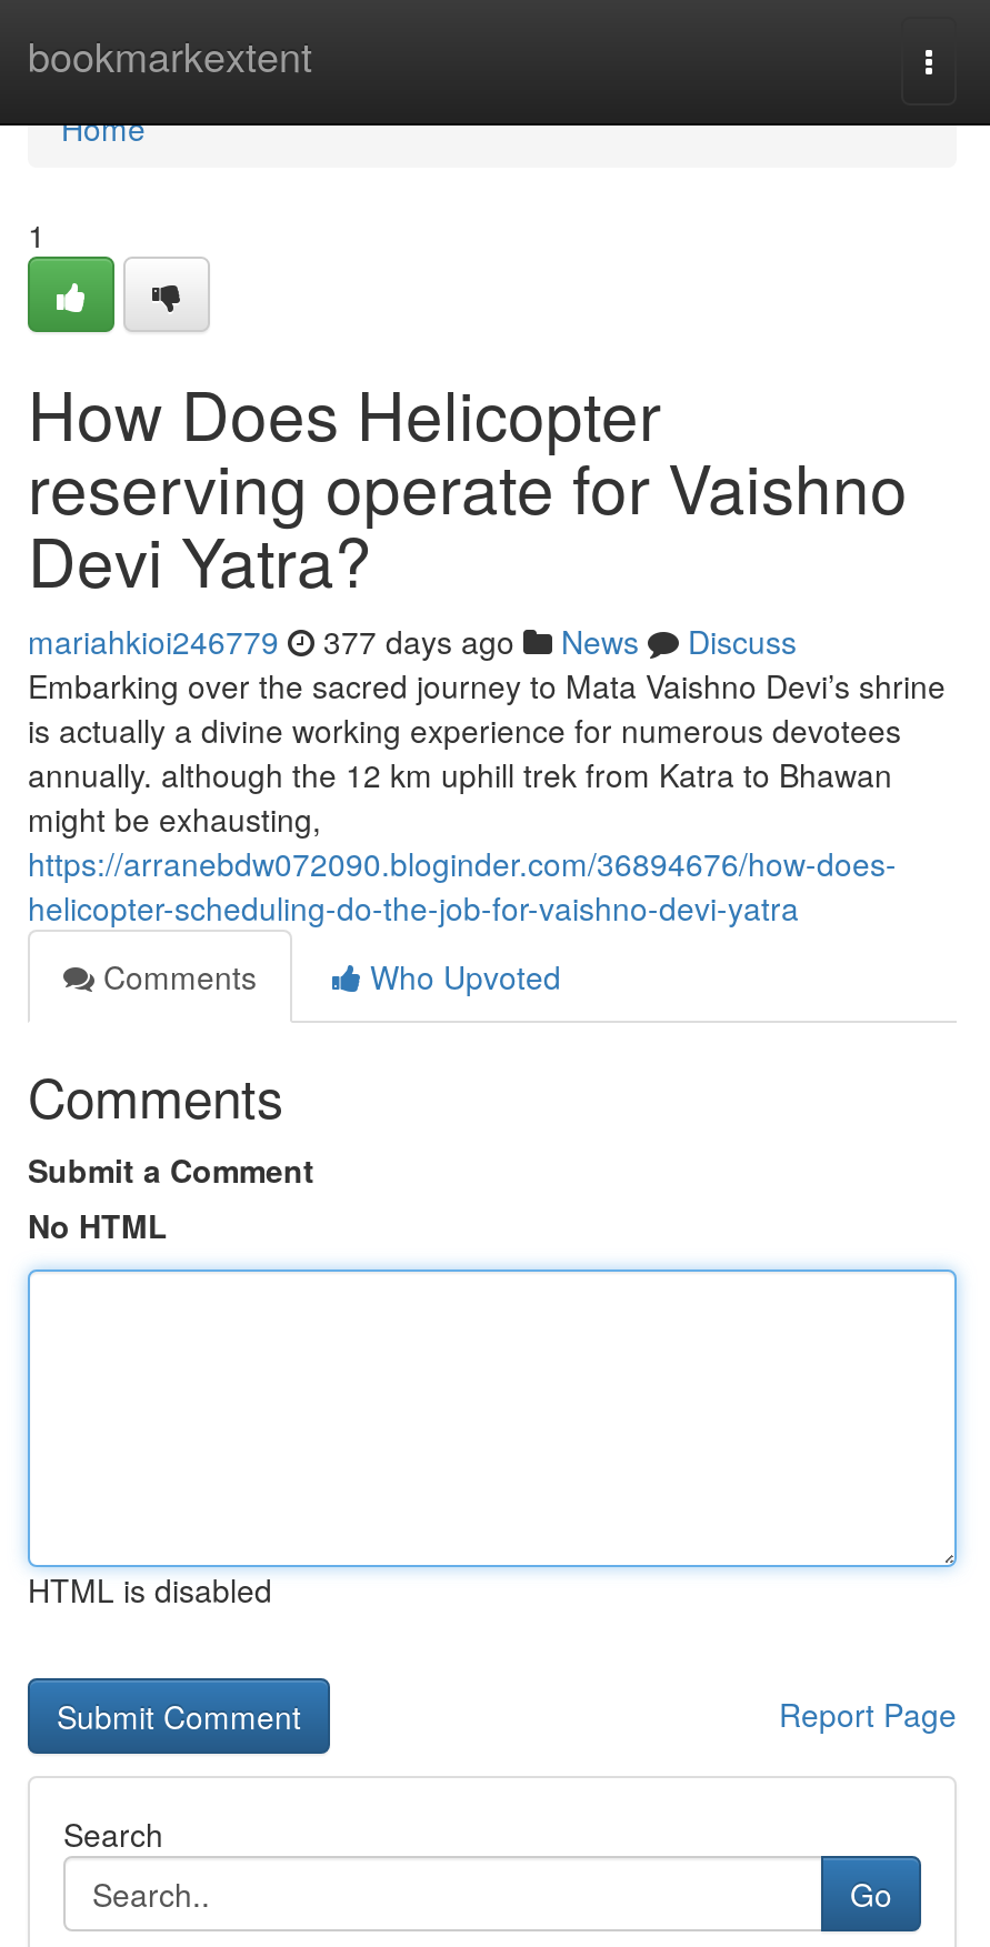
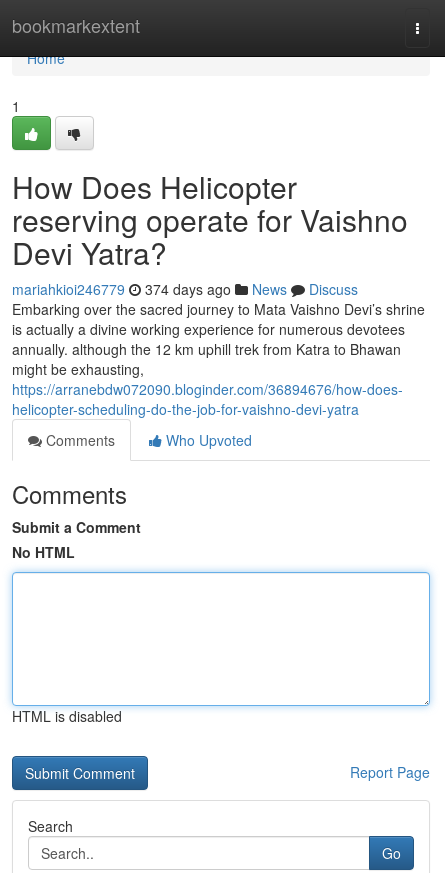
[28,619,797,663] mariahkioi246779 377 days ago News Discuss -> [12,279,358,299] mariahkioi246779 374 days ago News Discuss

